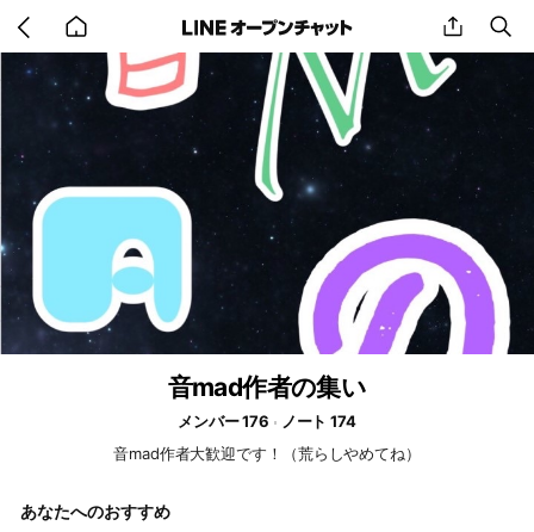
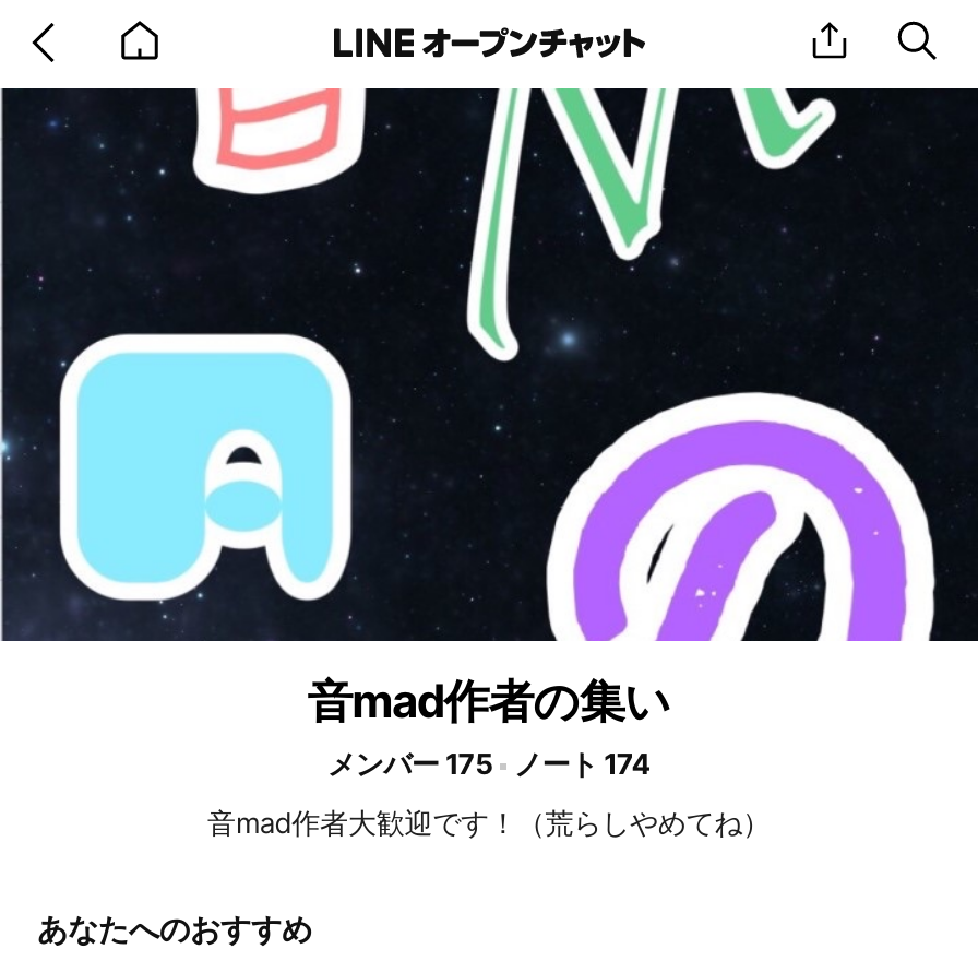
[178,412,356,431] メンバー 176 ノート 174 -> [327,746,651,781] メンバー 175 ノート 174

